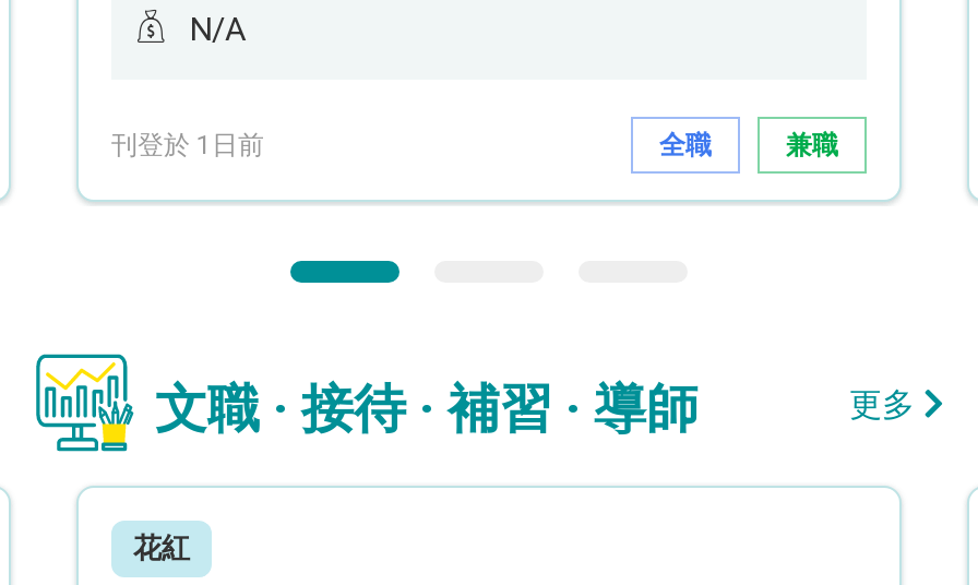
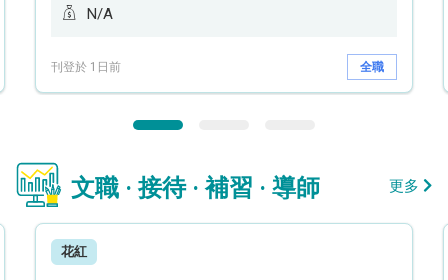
[786,129,838,159] 兼職 -> none

